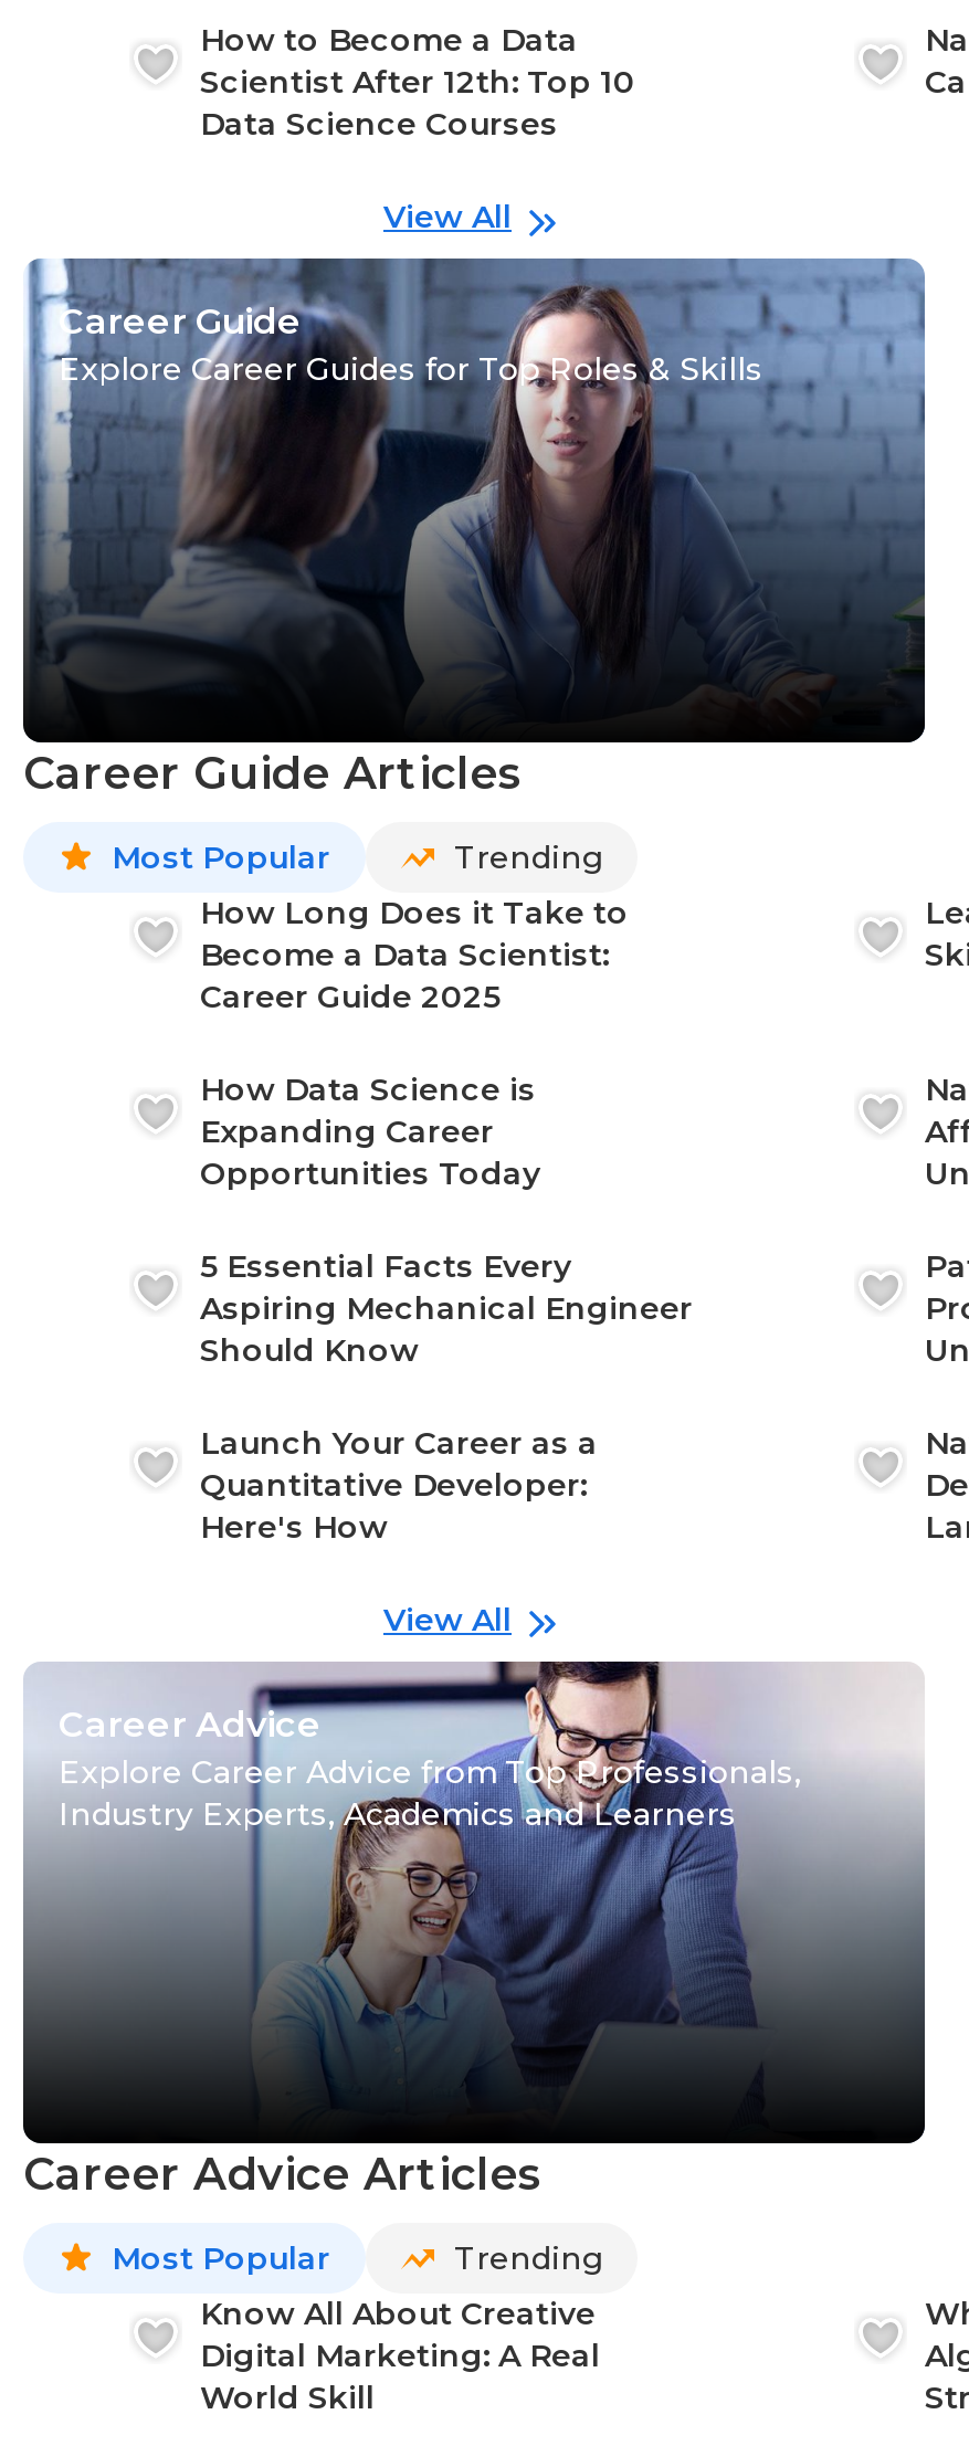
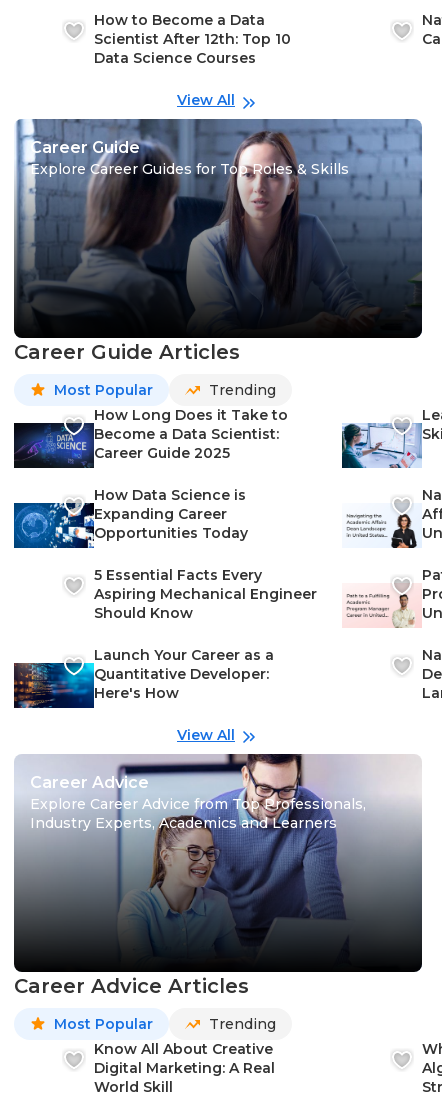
none -> [13,422,95,469] [image]
none -> [341,422,423,469] [image]
none -> [13,502,95,549] [image]
none -> [346,513,419,549] [image]
none -> [345,593,419,629] [image]
none -> [13,662,95,709] [image]

